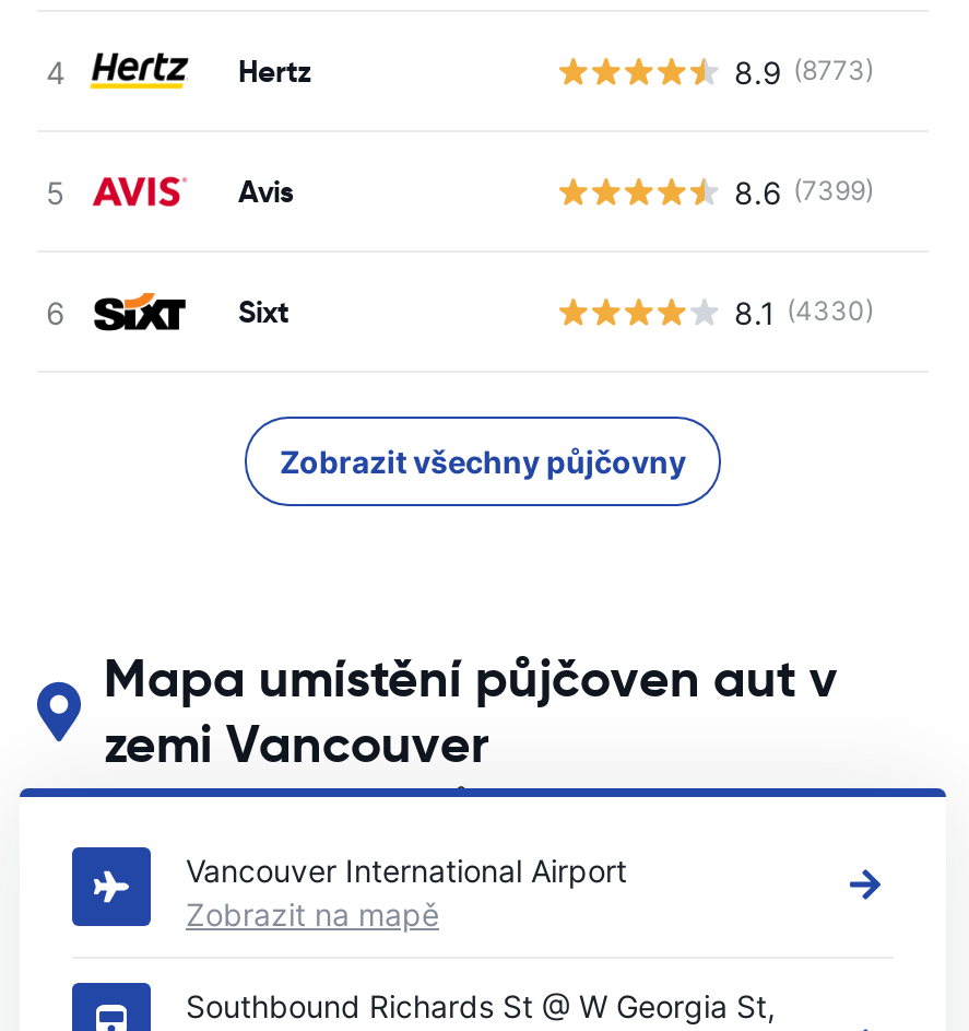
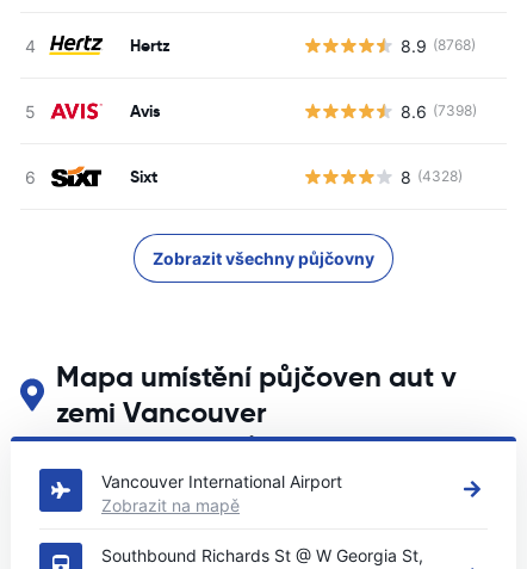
[734,52,874,90] 8.9 (8773) -> [401,35,476,55] 8.9 (8768)
[734,173,874,210] 8.6 (7399) -> [401,101,477,121] 8.6 (7398)
[734,293,874,330] 8.1 (4330) -> [401,166,463,187] 8 (4328)

